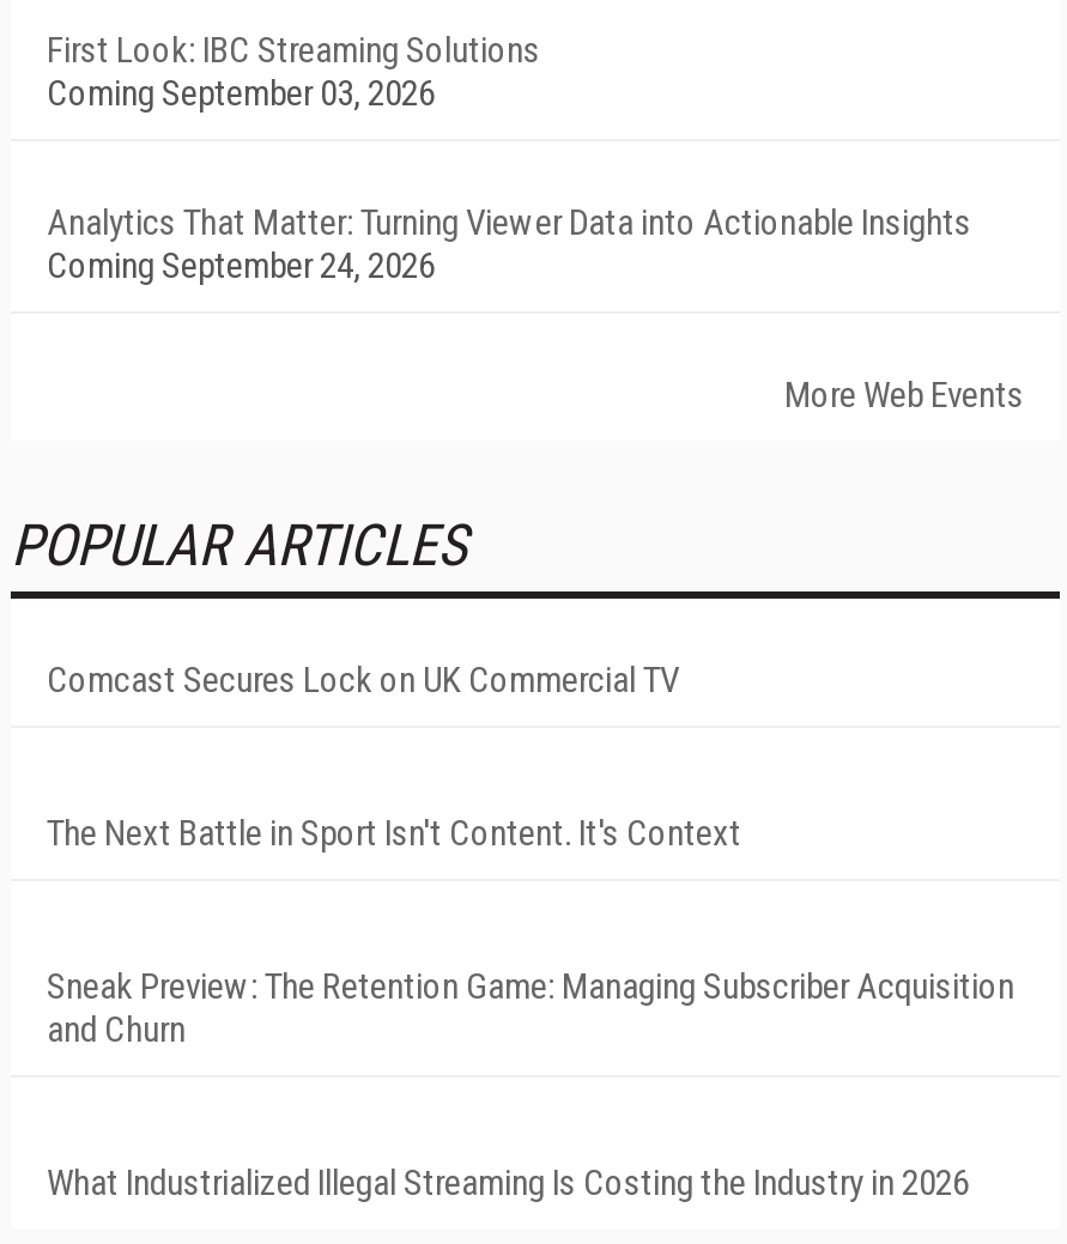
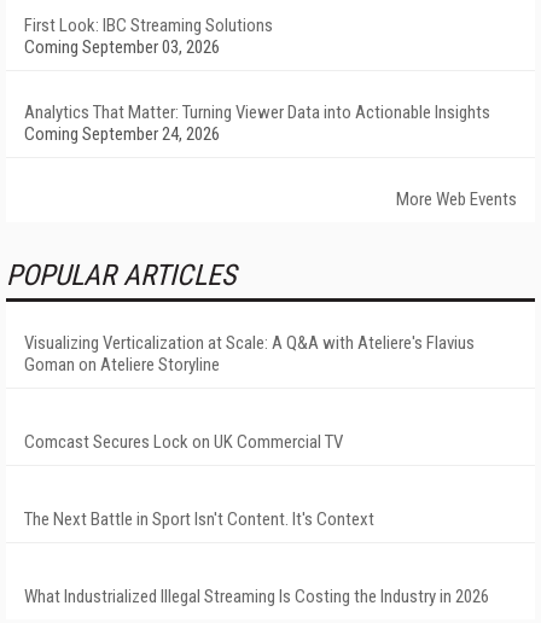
none -> [24,331,475,375] Visualizing Verticalization at Scale: A Q&A with Ateliere's Flavius | Goman on Ateliere Storyline
moved [47,657,741,854] -> [24,430,374,529]: Comcast Secures Lock on UK Commercial TV | The Next Battle in Sport Isn't Content. It's Context
[47,964,1014,1050] Sneak Preview: The Retention Game: Managing Subscriber Acquisition | and Churn -> none

